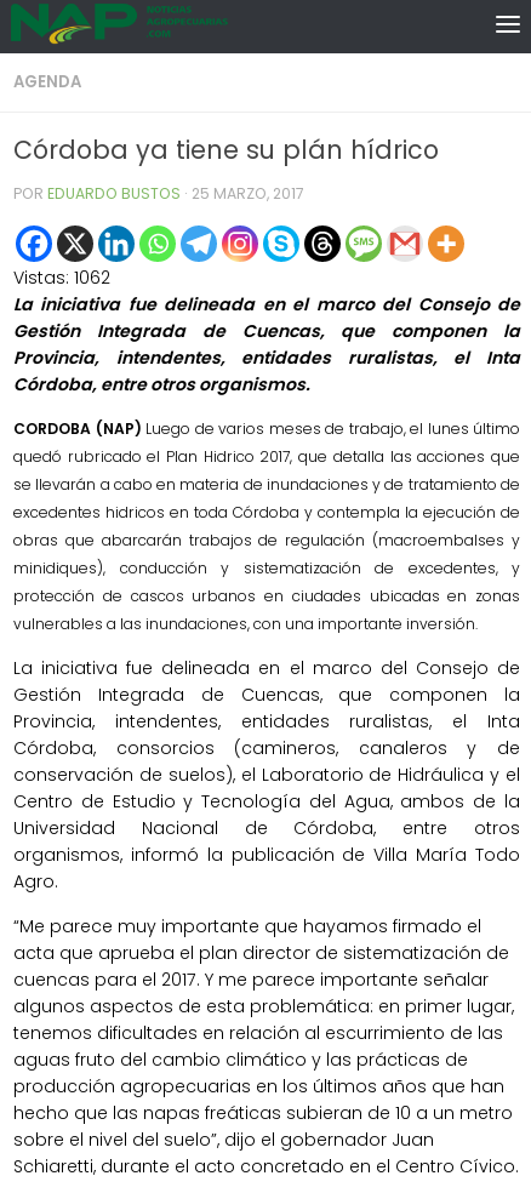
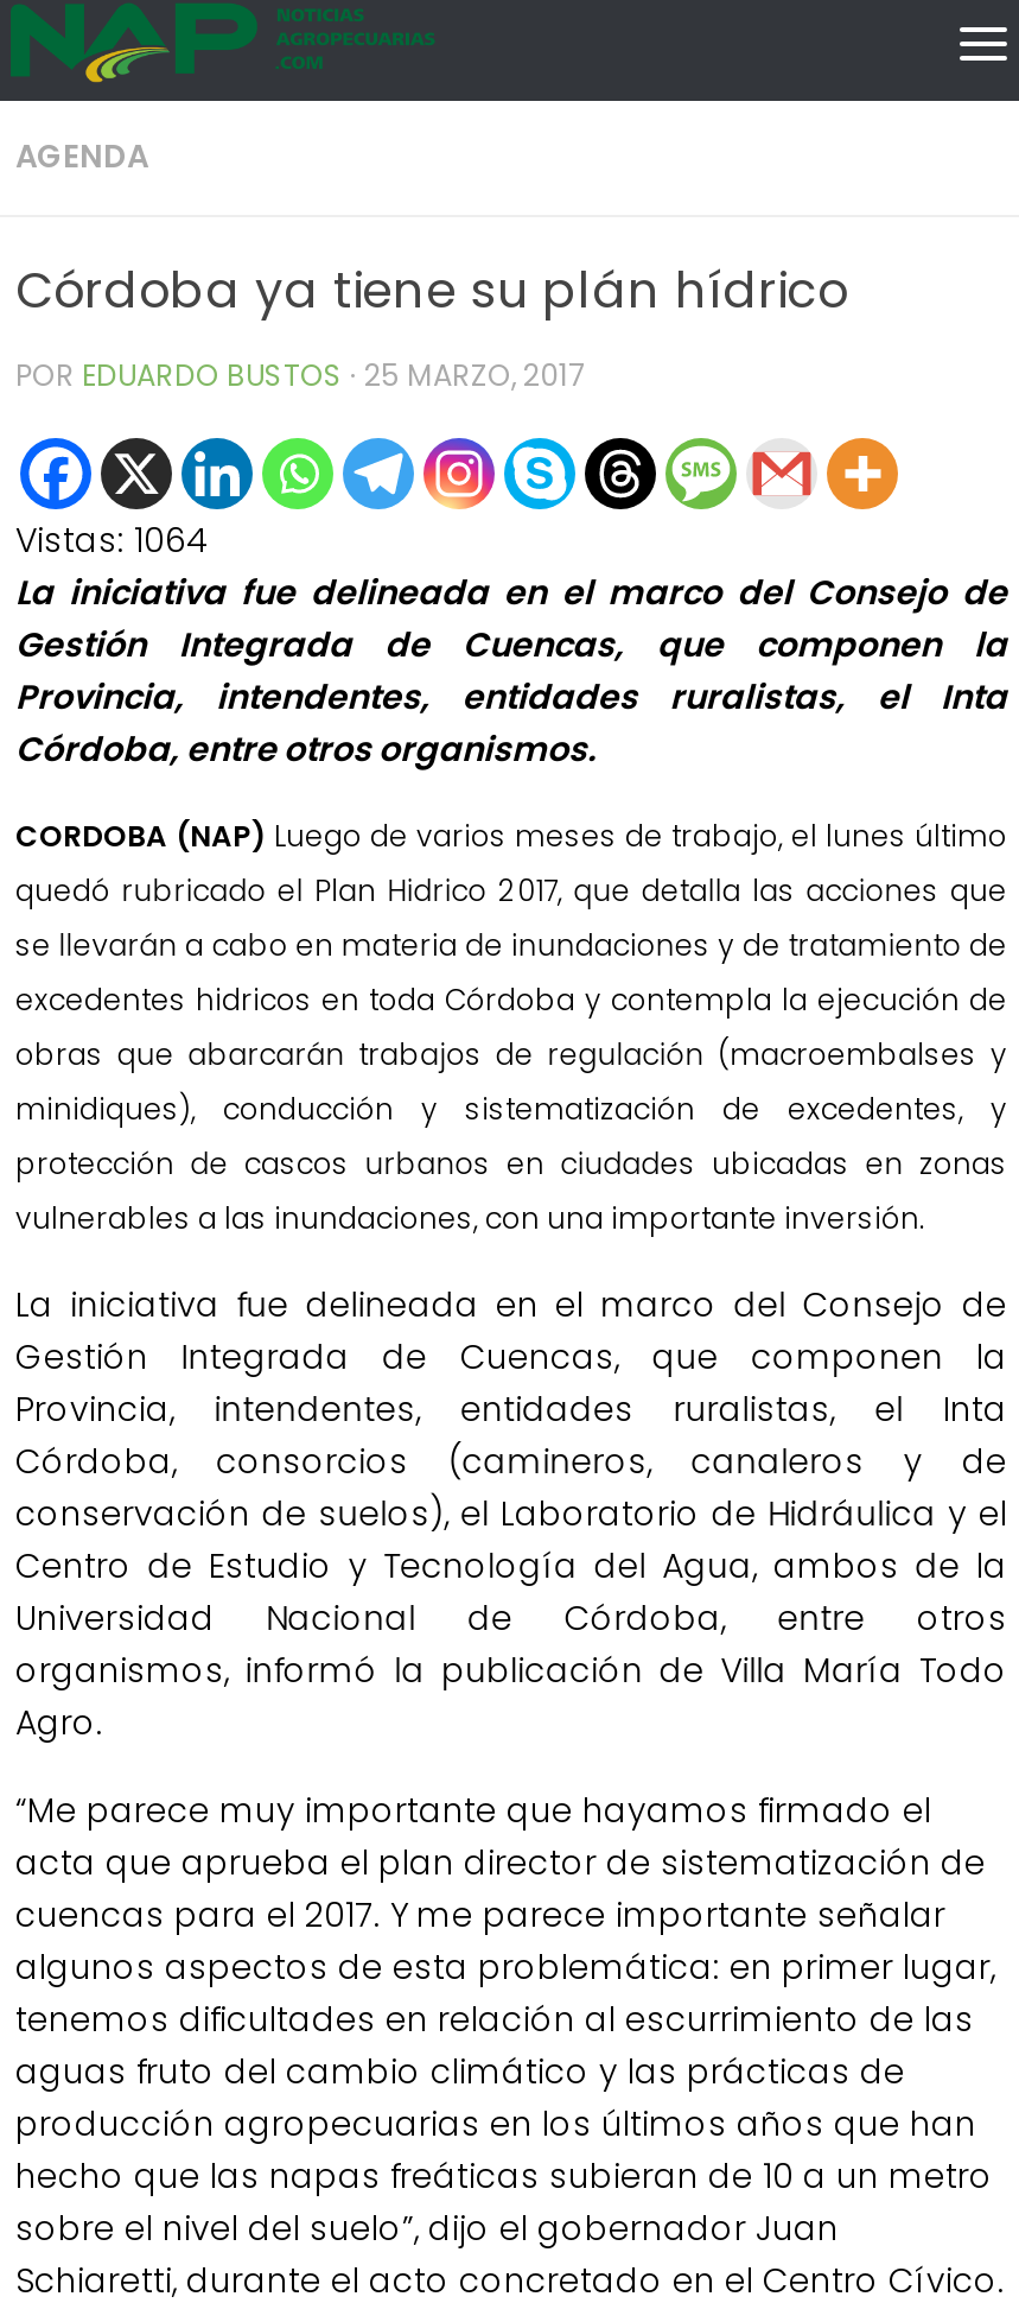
[13,266,110,290] Vistas: 1062 -> [15,517,208,564] Vistas: 1064

